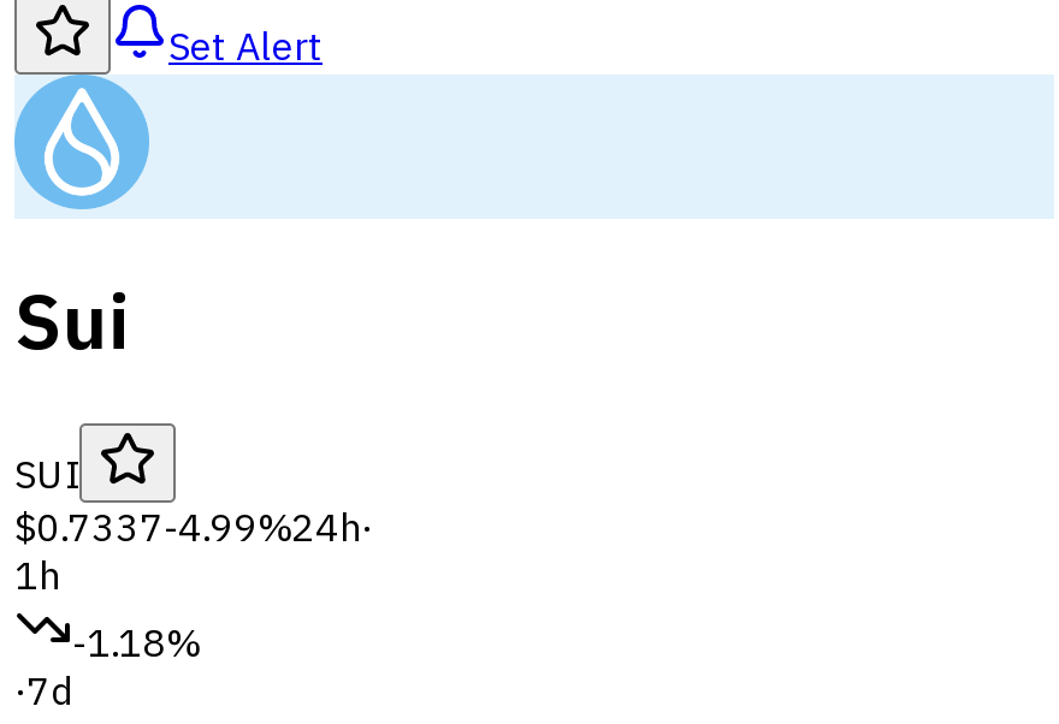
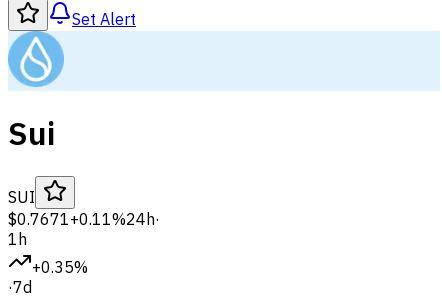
[14,502,373,551] $0.7337-4.99%24h· -> [8,209,160,229] $0.7671+0.11%24h·
[72,618,200,666] -1.18% -> [32,257,88,277] +0.35%

